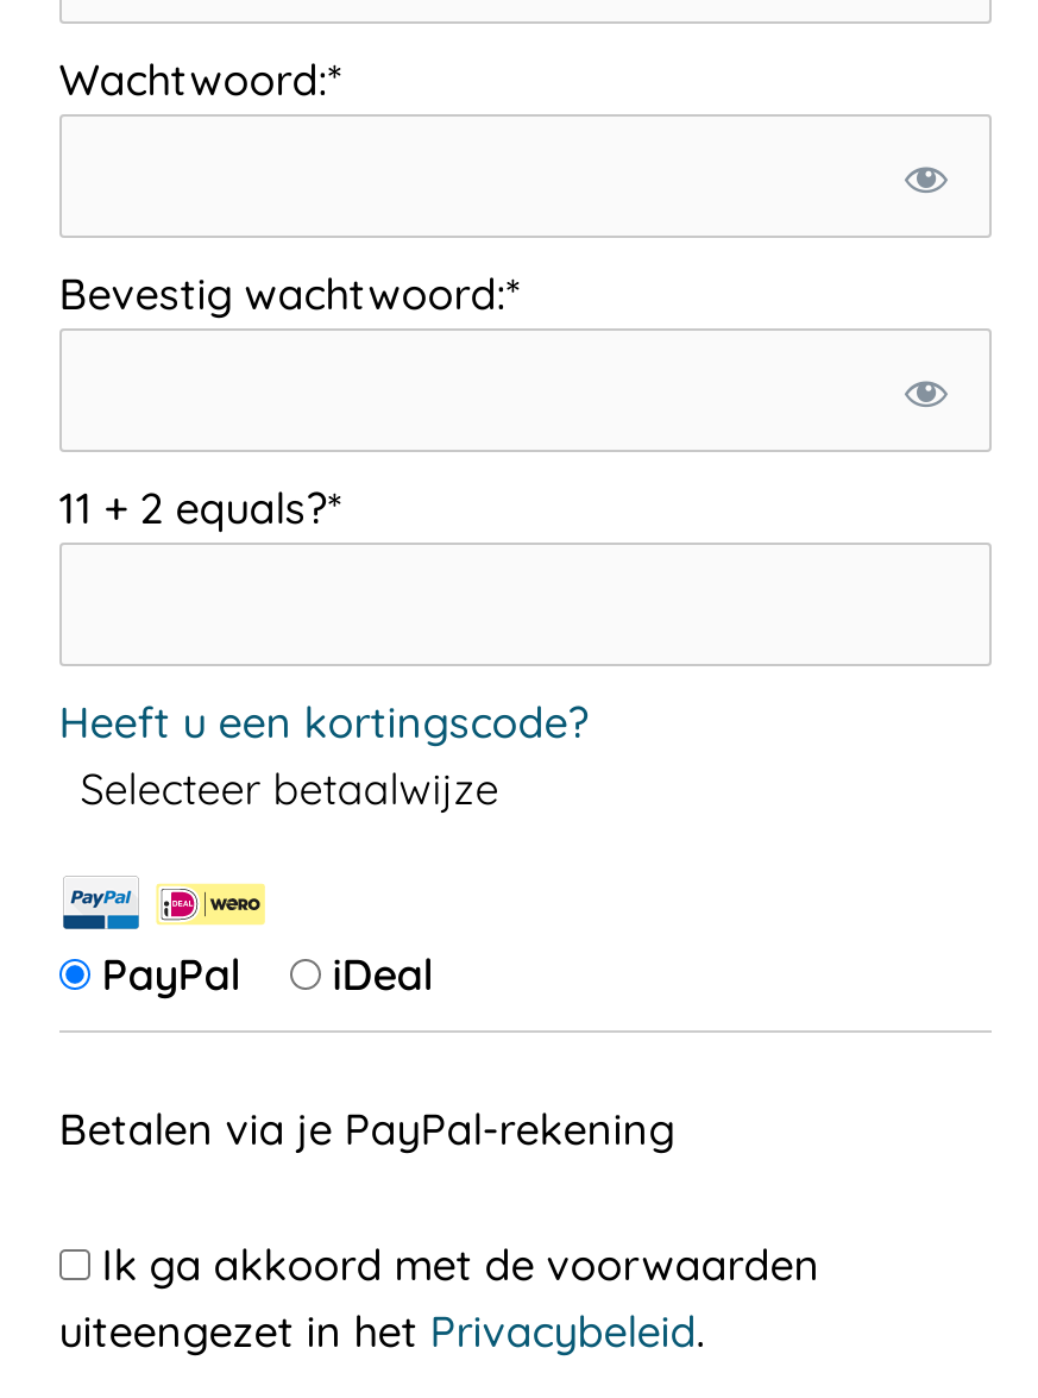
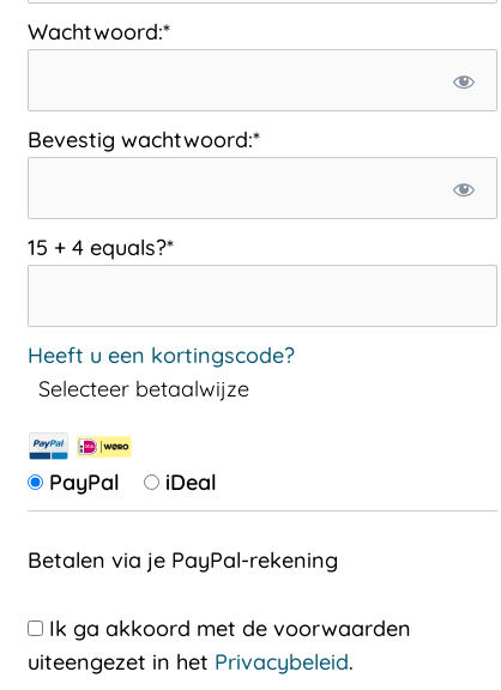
[59,482,342,536] 11 + 2 equals?* -> [27,234,173,262] 15 + 4 equals?*

